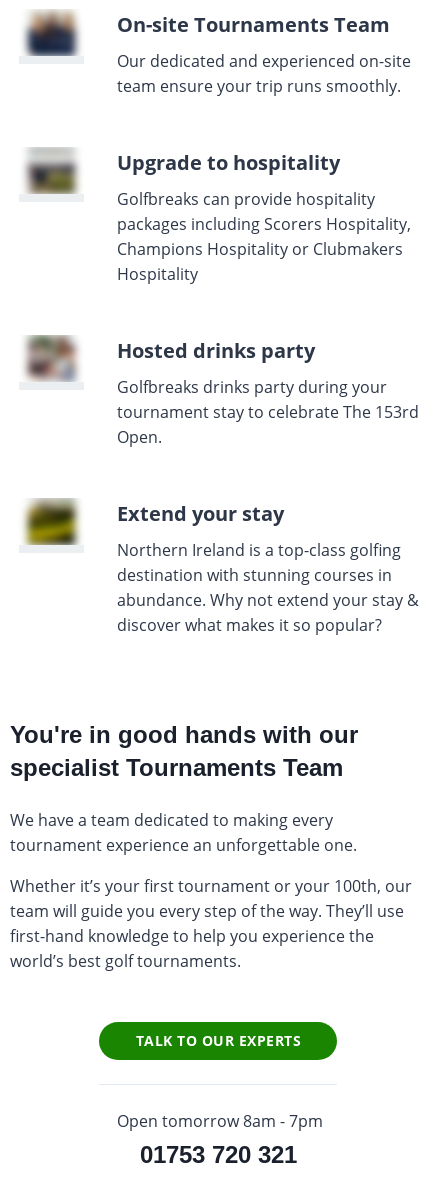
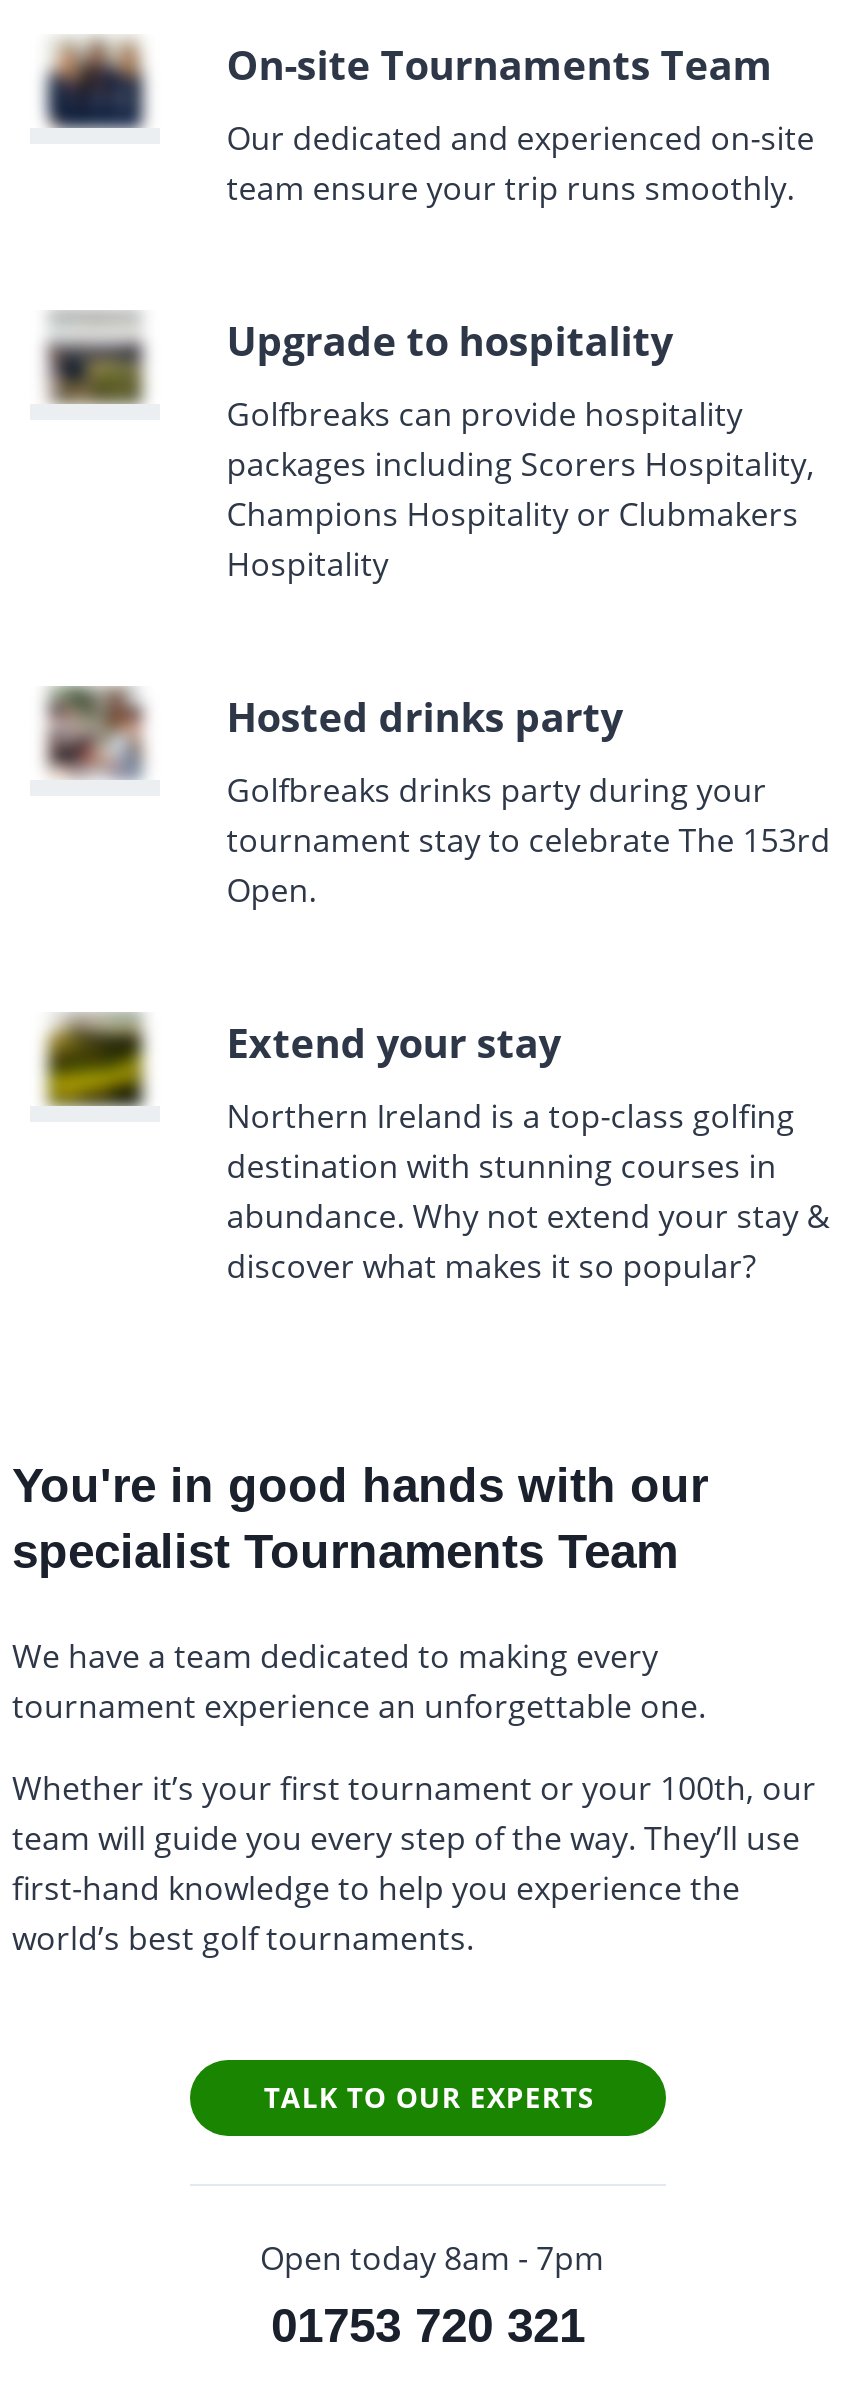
[117,1110,323,1132] Open tomorrow 8am - 7pm -> [260,2236,604,2280] Open today 8am - 7pm

